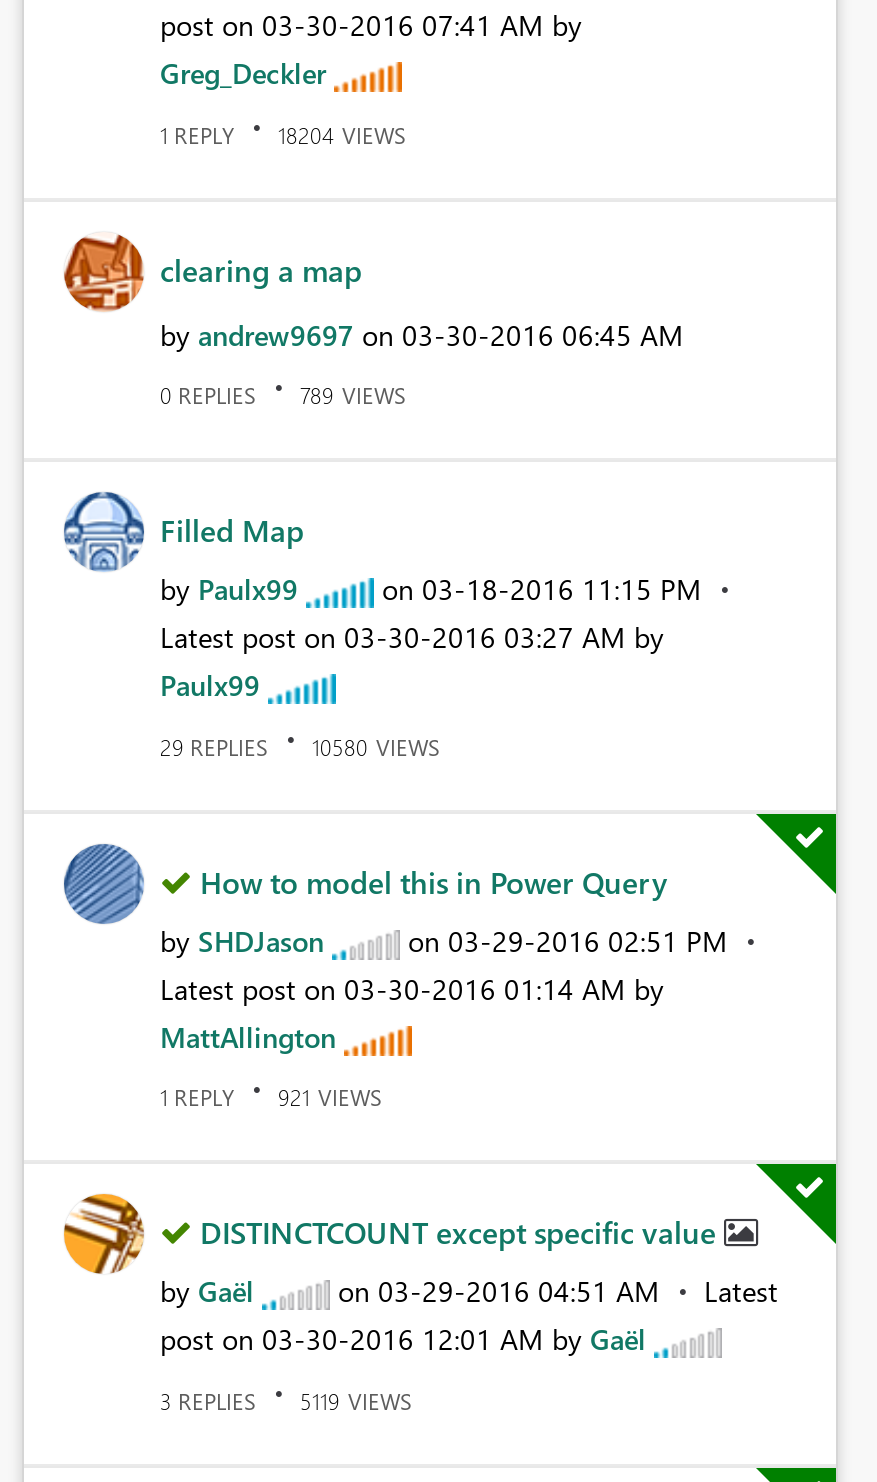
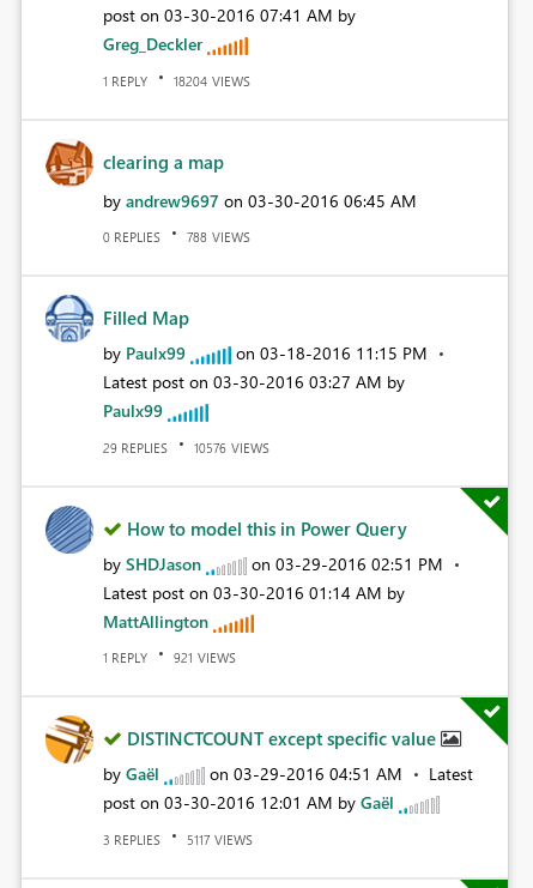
[160,381,406,411] 0 REPLIES 789 VIEWS -> [103,228,250,246] 0 REPLIES 788 VIEWS
[160,732,440,762] 29 REPLIES 10580 VIEWS -> [103,438,269,456] 29 REPLIES 10576 VIEWS
[160,1386,412,1416] 3 REPLIES 5119 VIEWS -> [103,830,253,848] 3 REPLIES 5117 VIEWS

